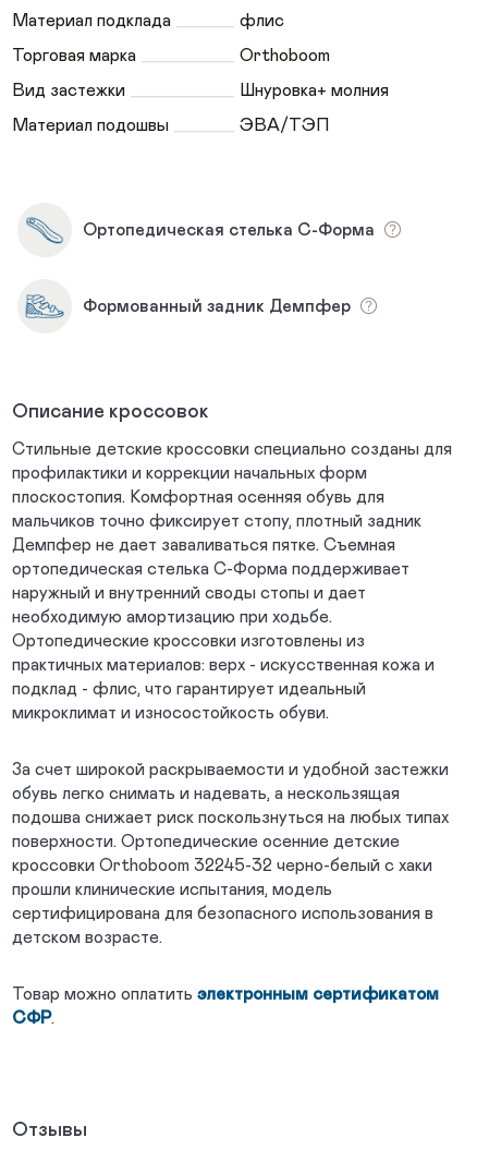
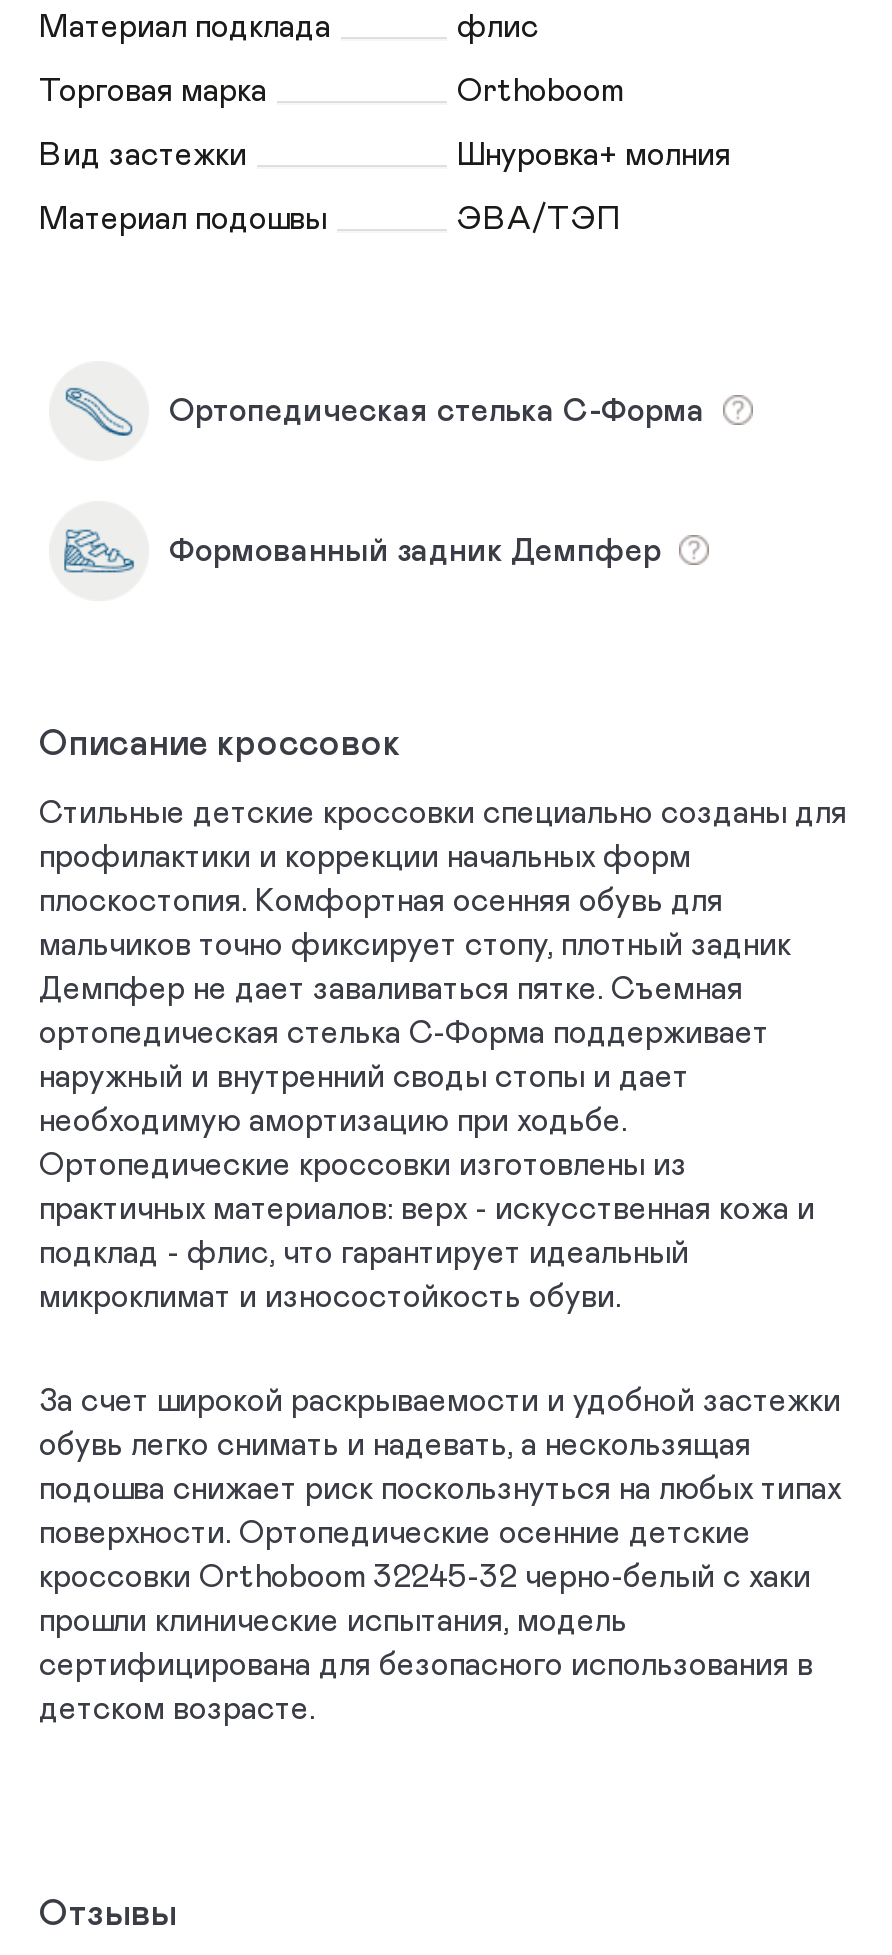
[12,985,439,1027] Товар можно оплатить электронным сертификатом | СФР. -> none

